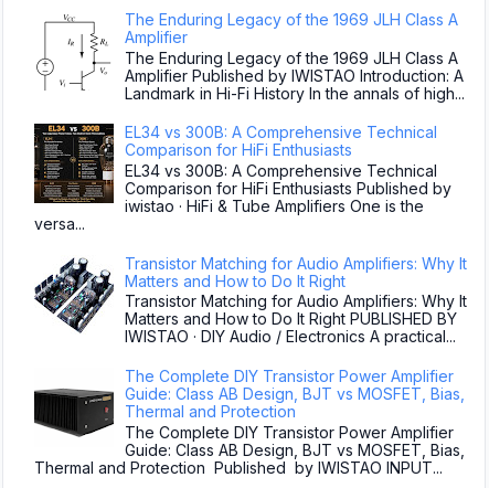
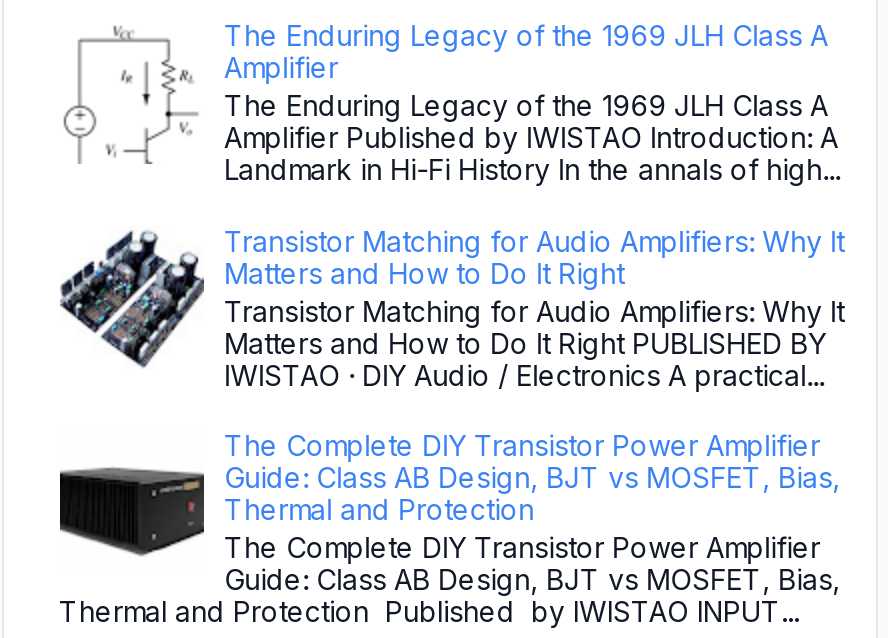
[33,123,452,233] [image] | EL34 vs 300B: A Comprehensive Technical | Comparison for HiFi Enthusiasts | EL34 vs 300B: A Comprehensive Technical | Comparison for HiFi Enthusiasts Published by | iwistao · HiFi & Tube Amplifiers One is the | versa... -> none

